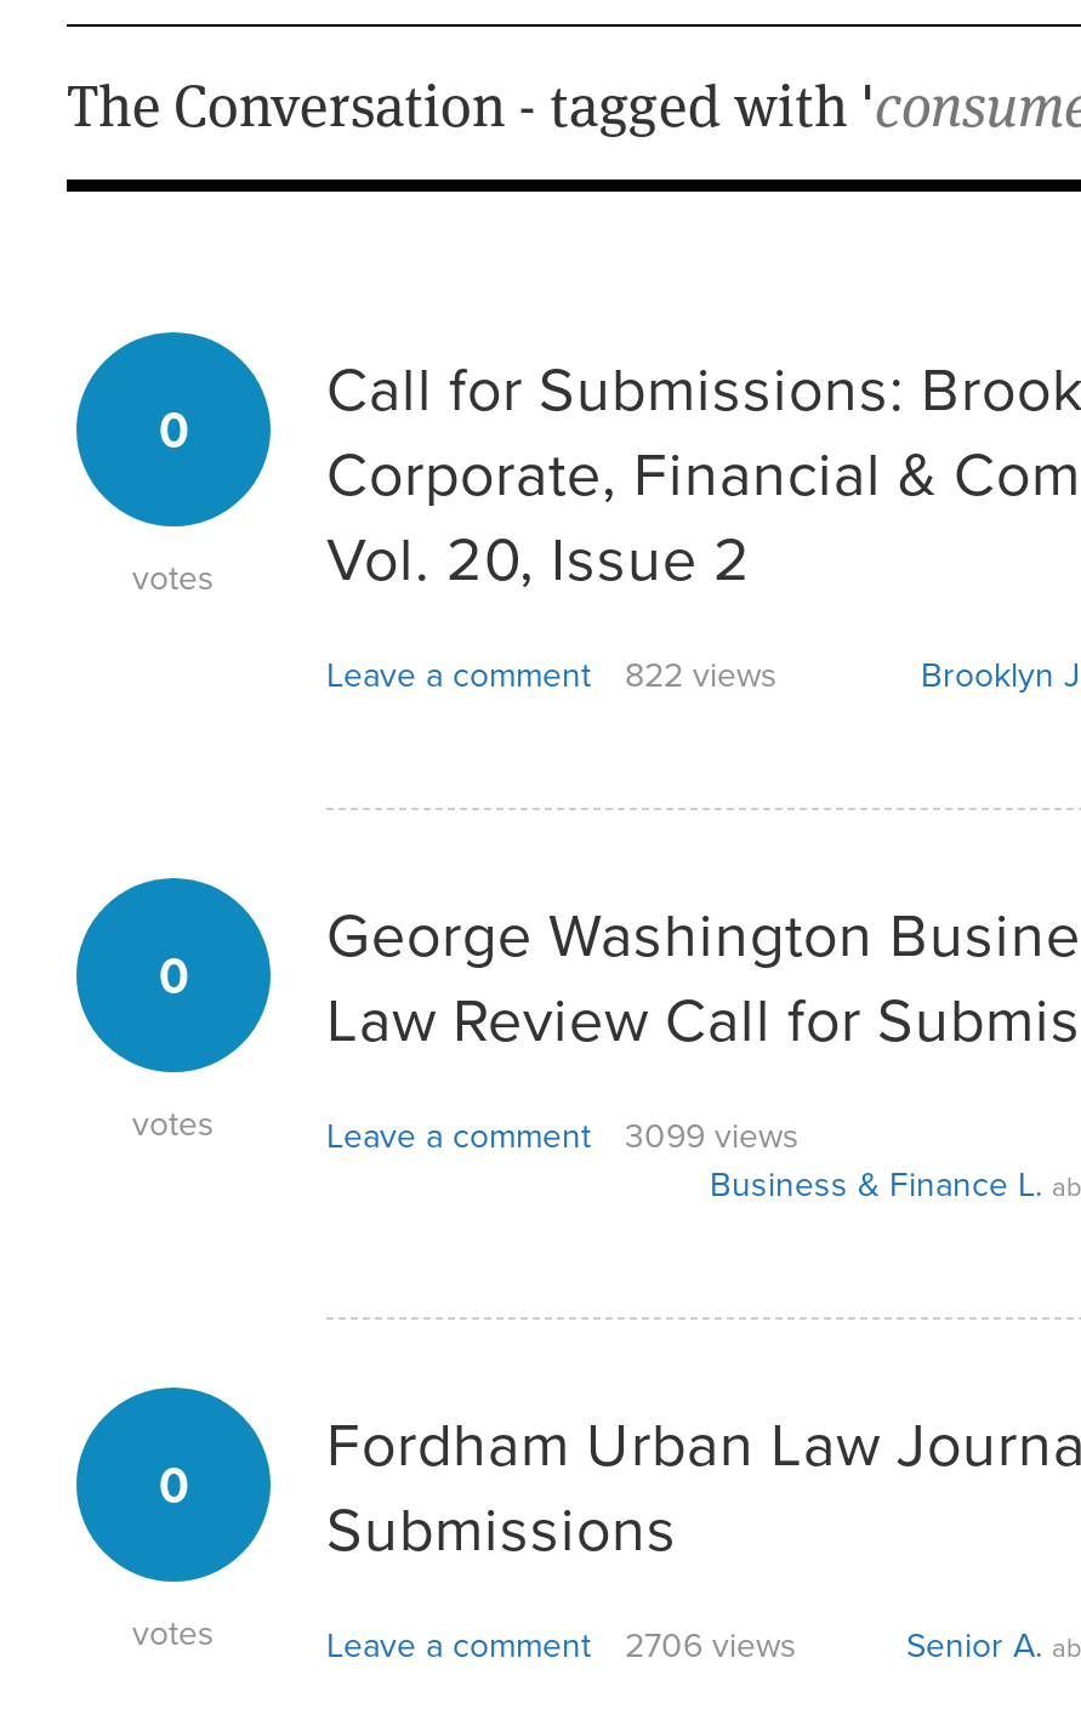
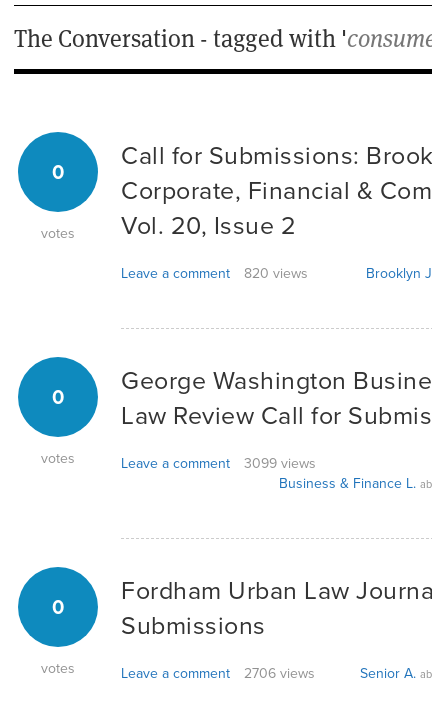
[326,650,778,699] Leave a comment 822 views -> [121,263,308,283] Leave a comment 820 views

